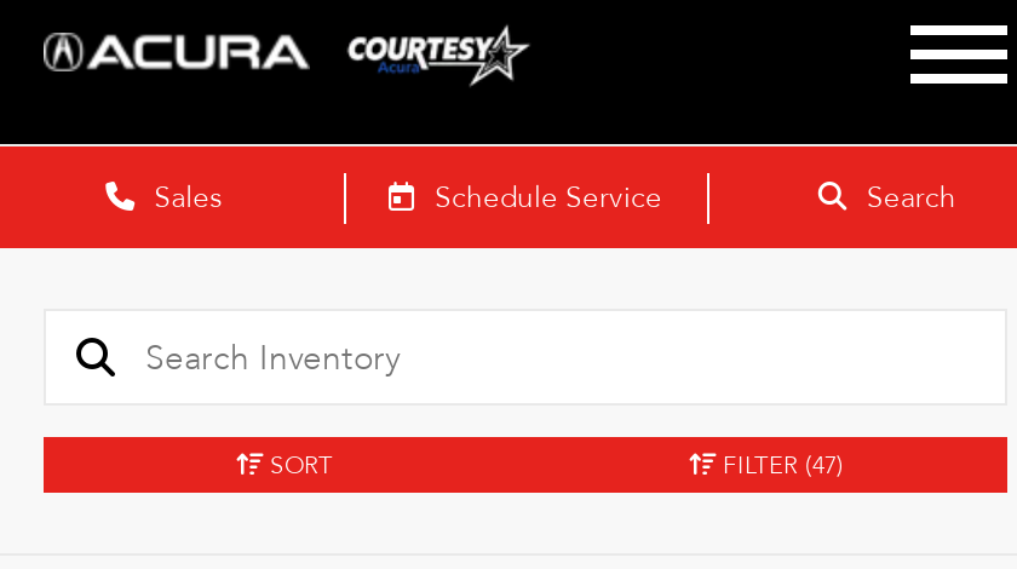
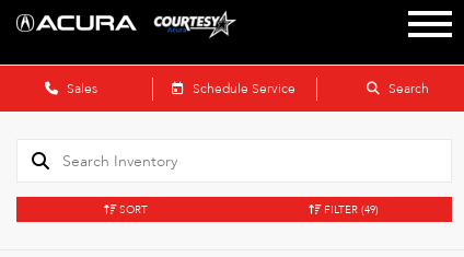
[716,449,844,483] FILTER (47) -> [320,202,378,217] FILTER (49)

